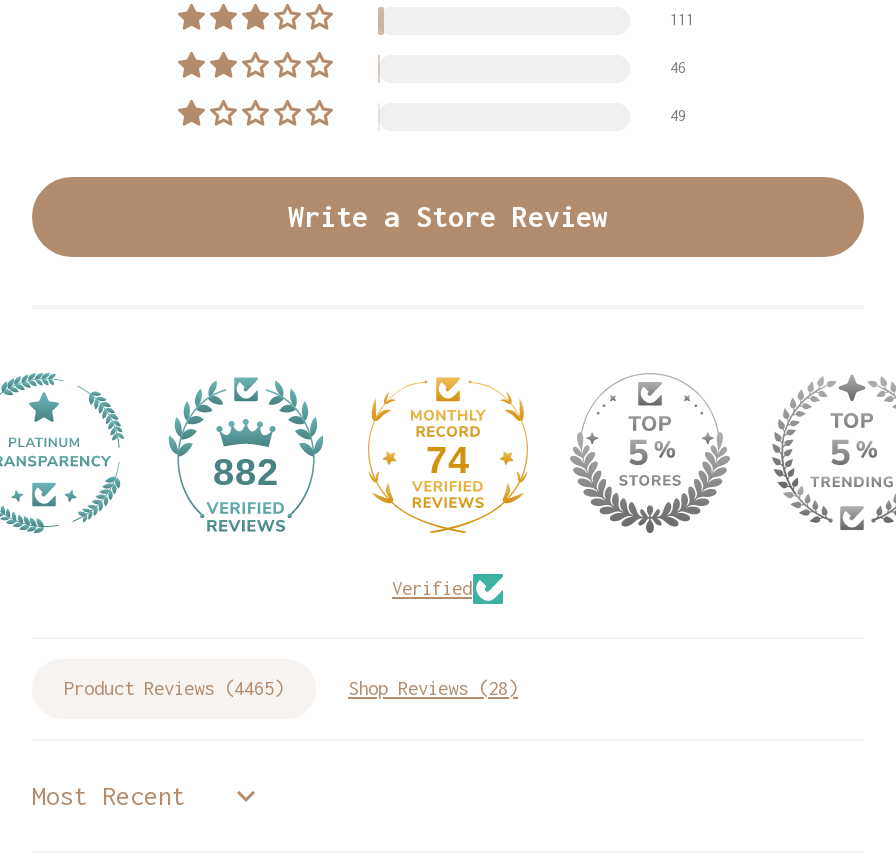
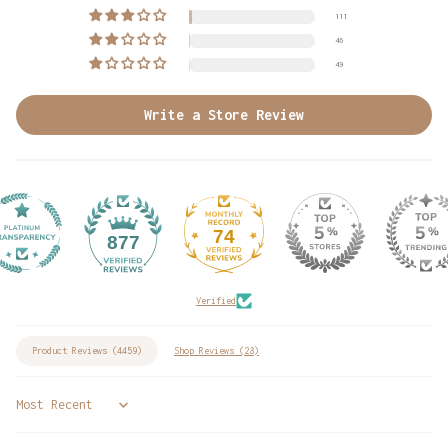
[213,451,279,493] 882 -> [106,232,139,253] 877
[64,677,284,699] Product Reviews (4465) -> [32,345,142,356] Product Reviews (4459)

